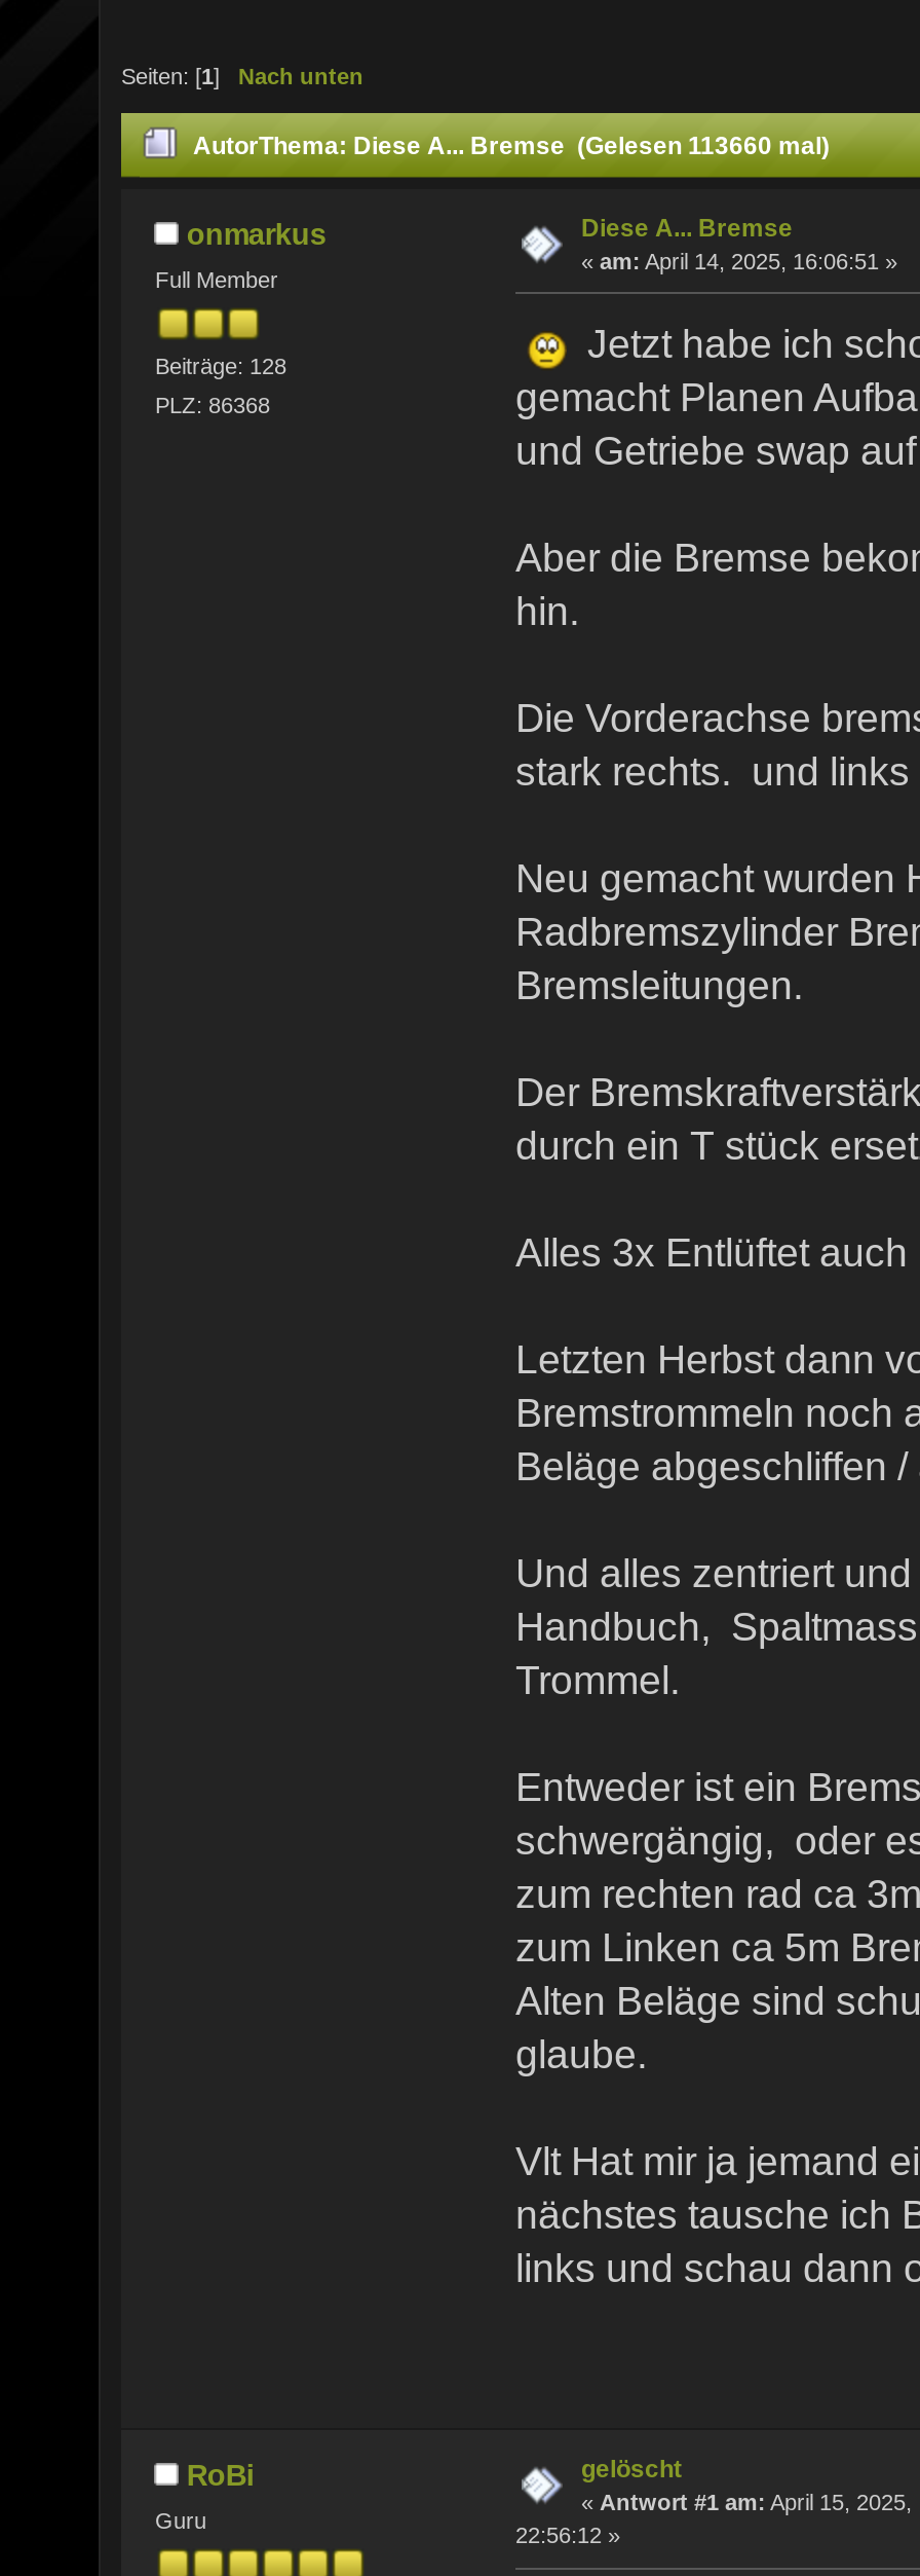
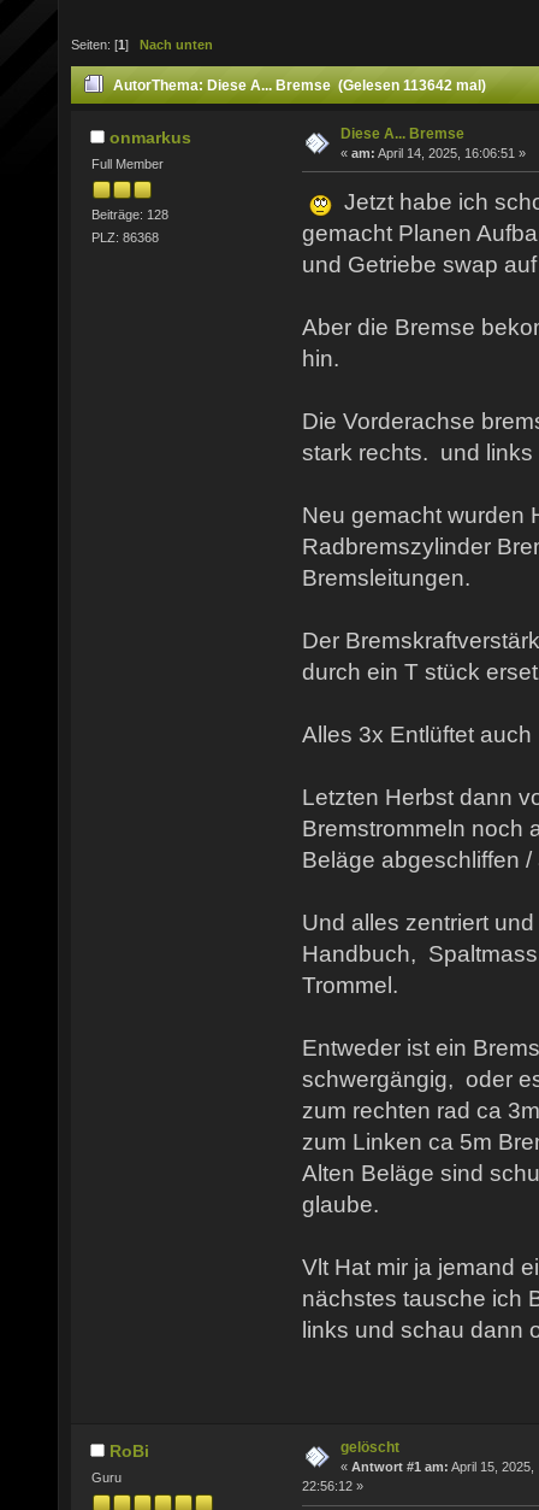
[193,131,830,160] AutorThema: Diese A... Bremse (Gelesen 113660 mal) -> [113,77,486,94] AutorThema: Diese A... Bremse (Gelesen 113642 mal)

